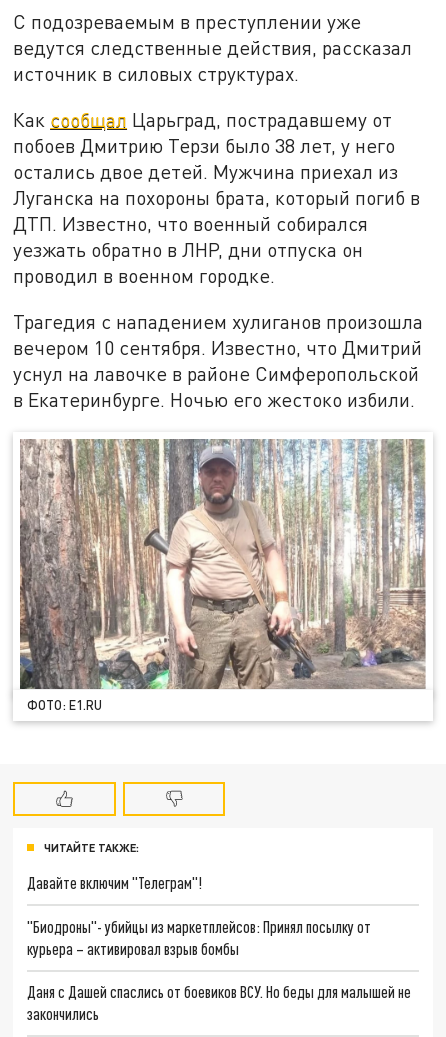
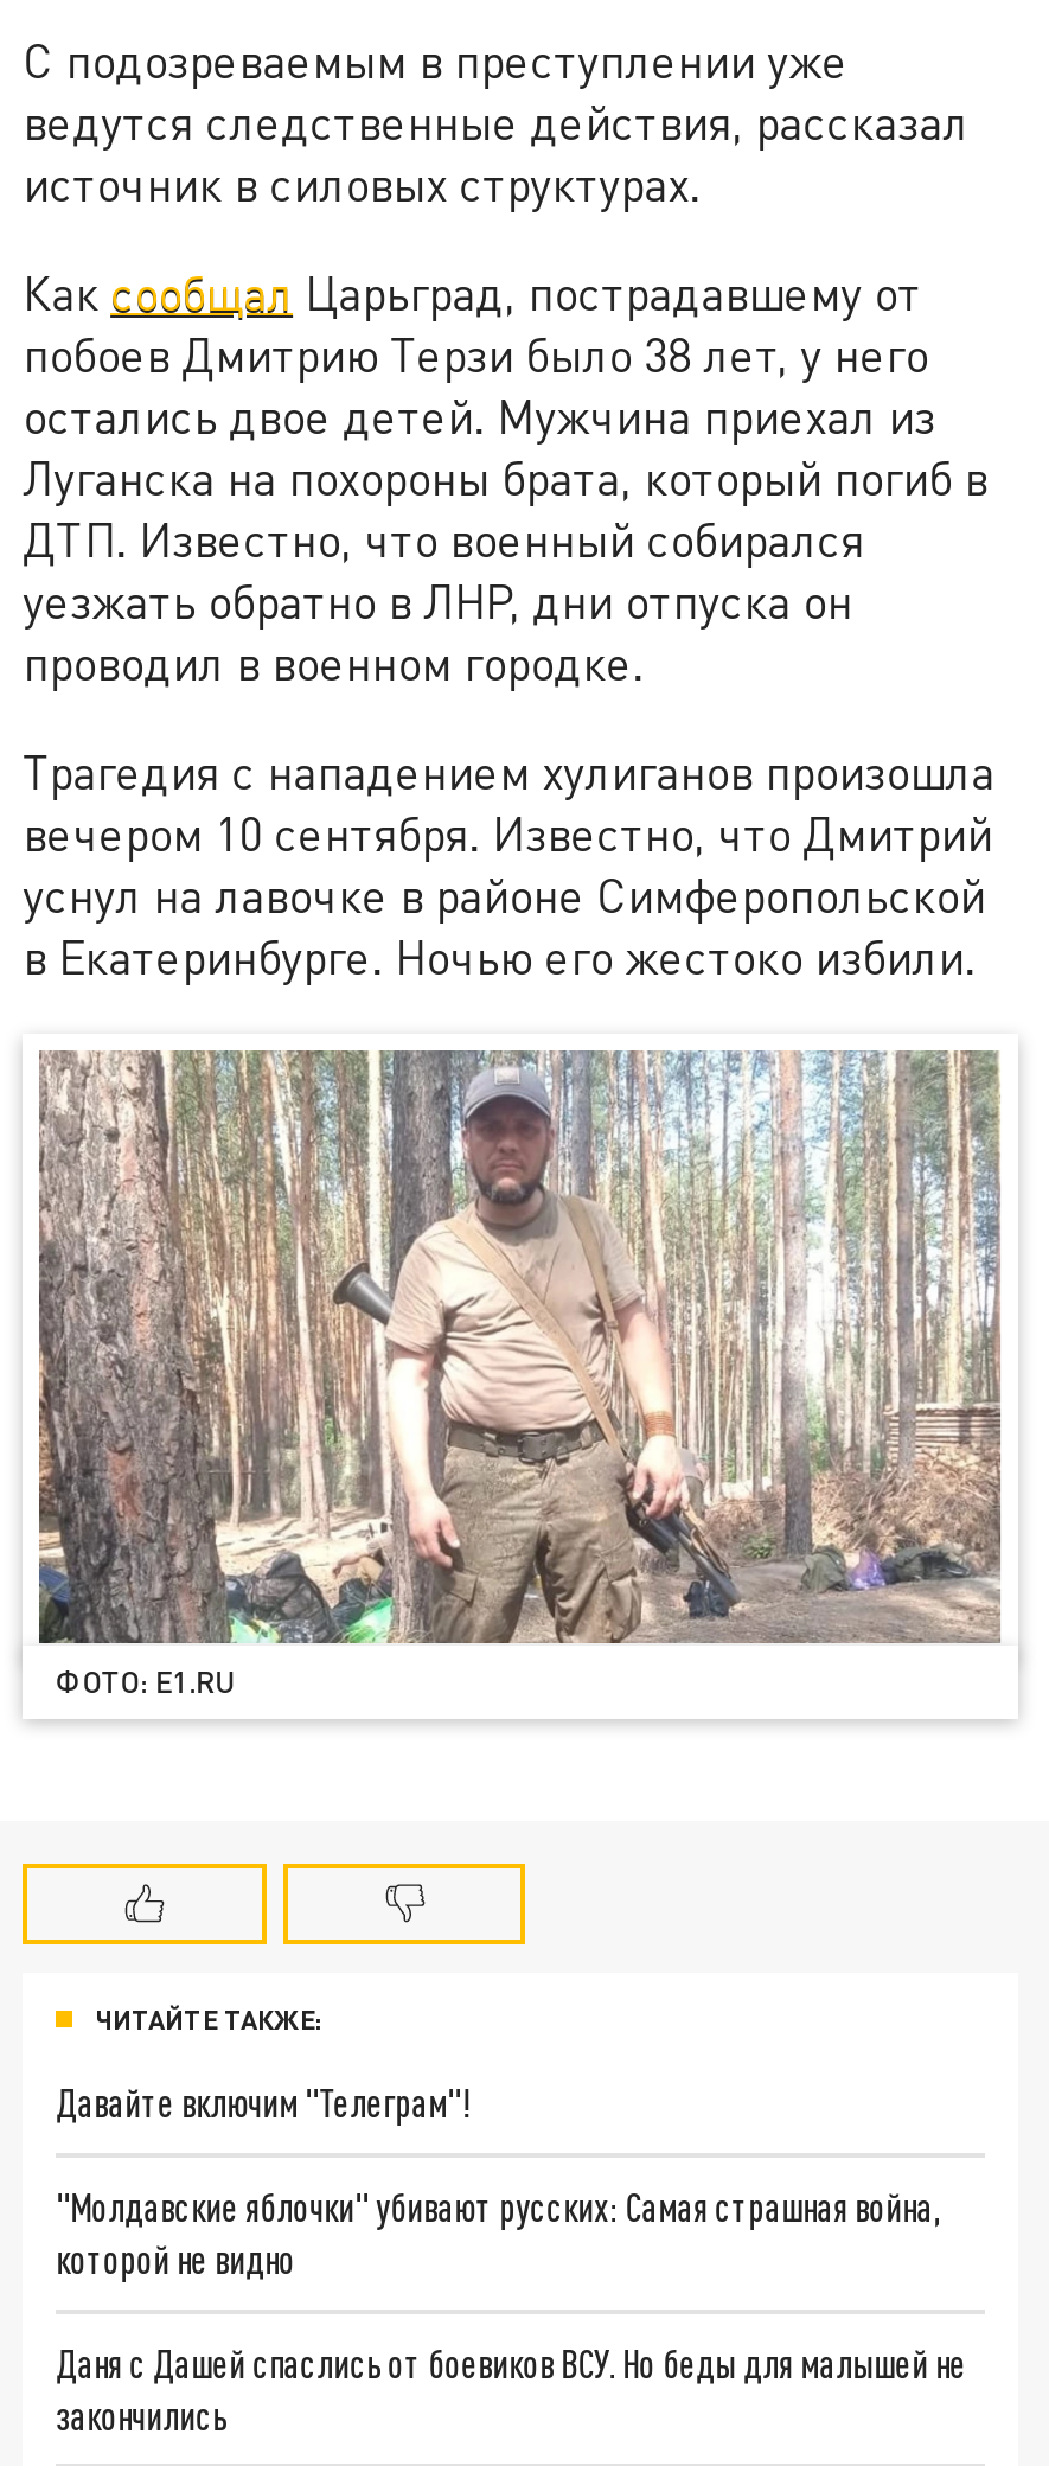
[27,917,371,958] "Биодроны"- убийцы из маркетплейсов: Принял посылку от | курьера – активировал взрыв бомбы -> [56,2183,940,2281] "Молдавские яблочки" убивают русских: Самая страшная война, | которой не видно

